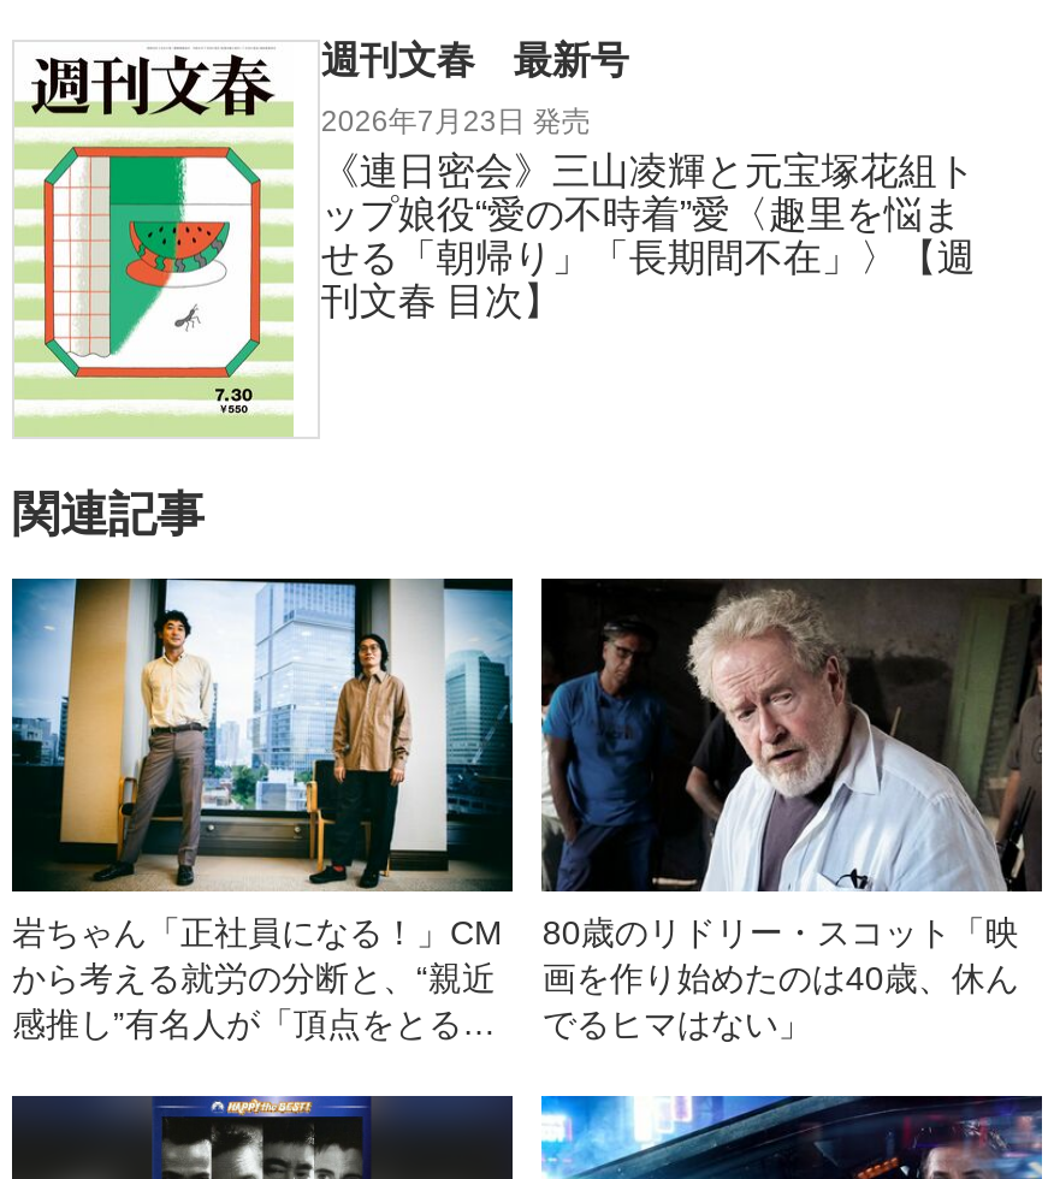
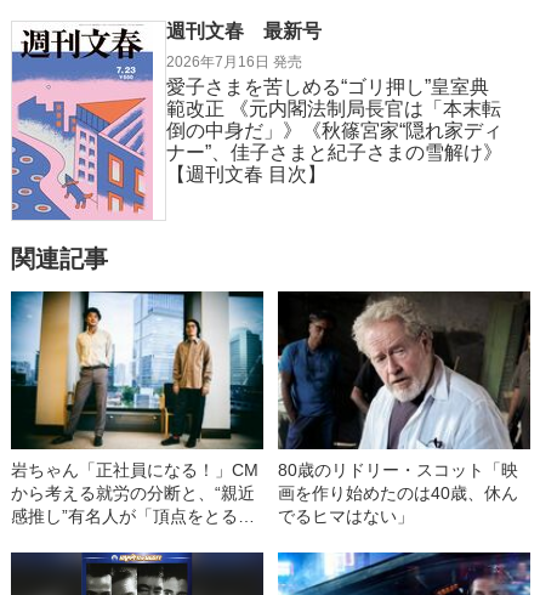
[12,100,976,437] [image] | 2026年7月23日 発売 | 《連日密会》三山凌輝と元宝塚花組ト | ップ娘役“愛の不時着”愛〈趣里を悩ま | せる「朝帰り」「長期間不在」〉【週 | 刊文春 目次】 -> [11,51,503,221] [image] | 2026年7月16日 発売 | 愛子さまを苦しめる“ゴリ押し”皇室典 | 範改正 《元内閣法制局長官は「本末転 | 倒の中身だ」》《秋篠宮家“隠れ家ディ | ナー”、佳子さまと紀子さまの雪解け》 | 【週刊文春 目次】

